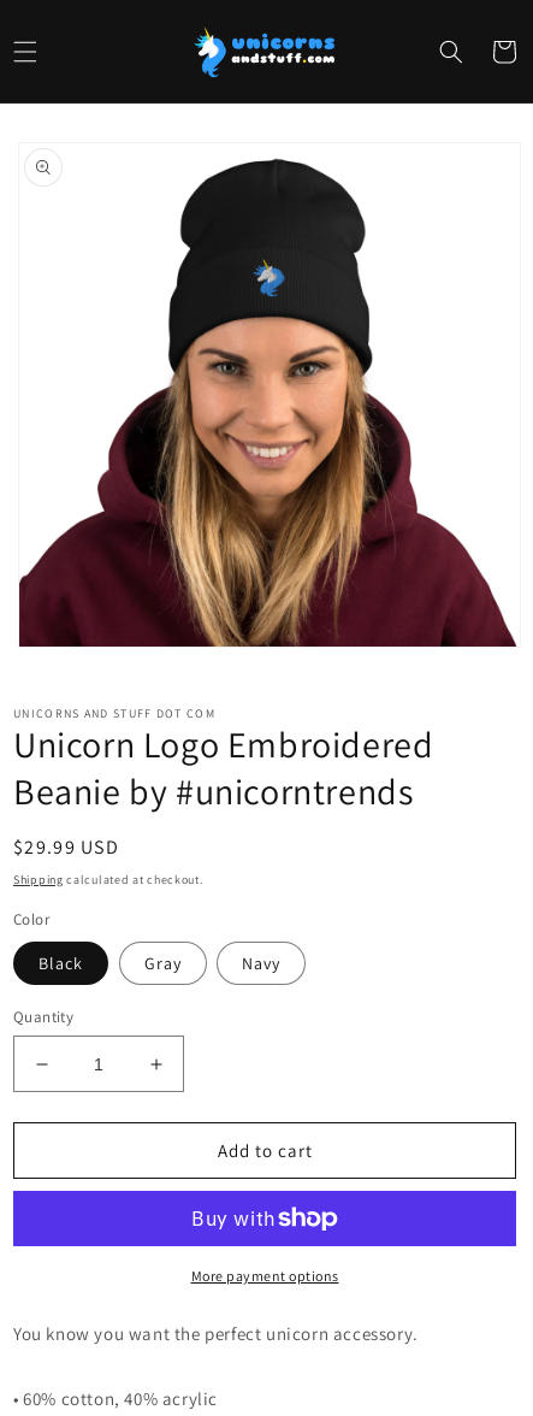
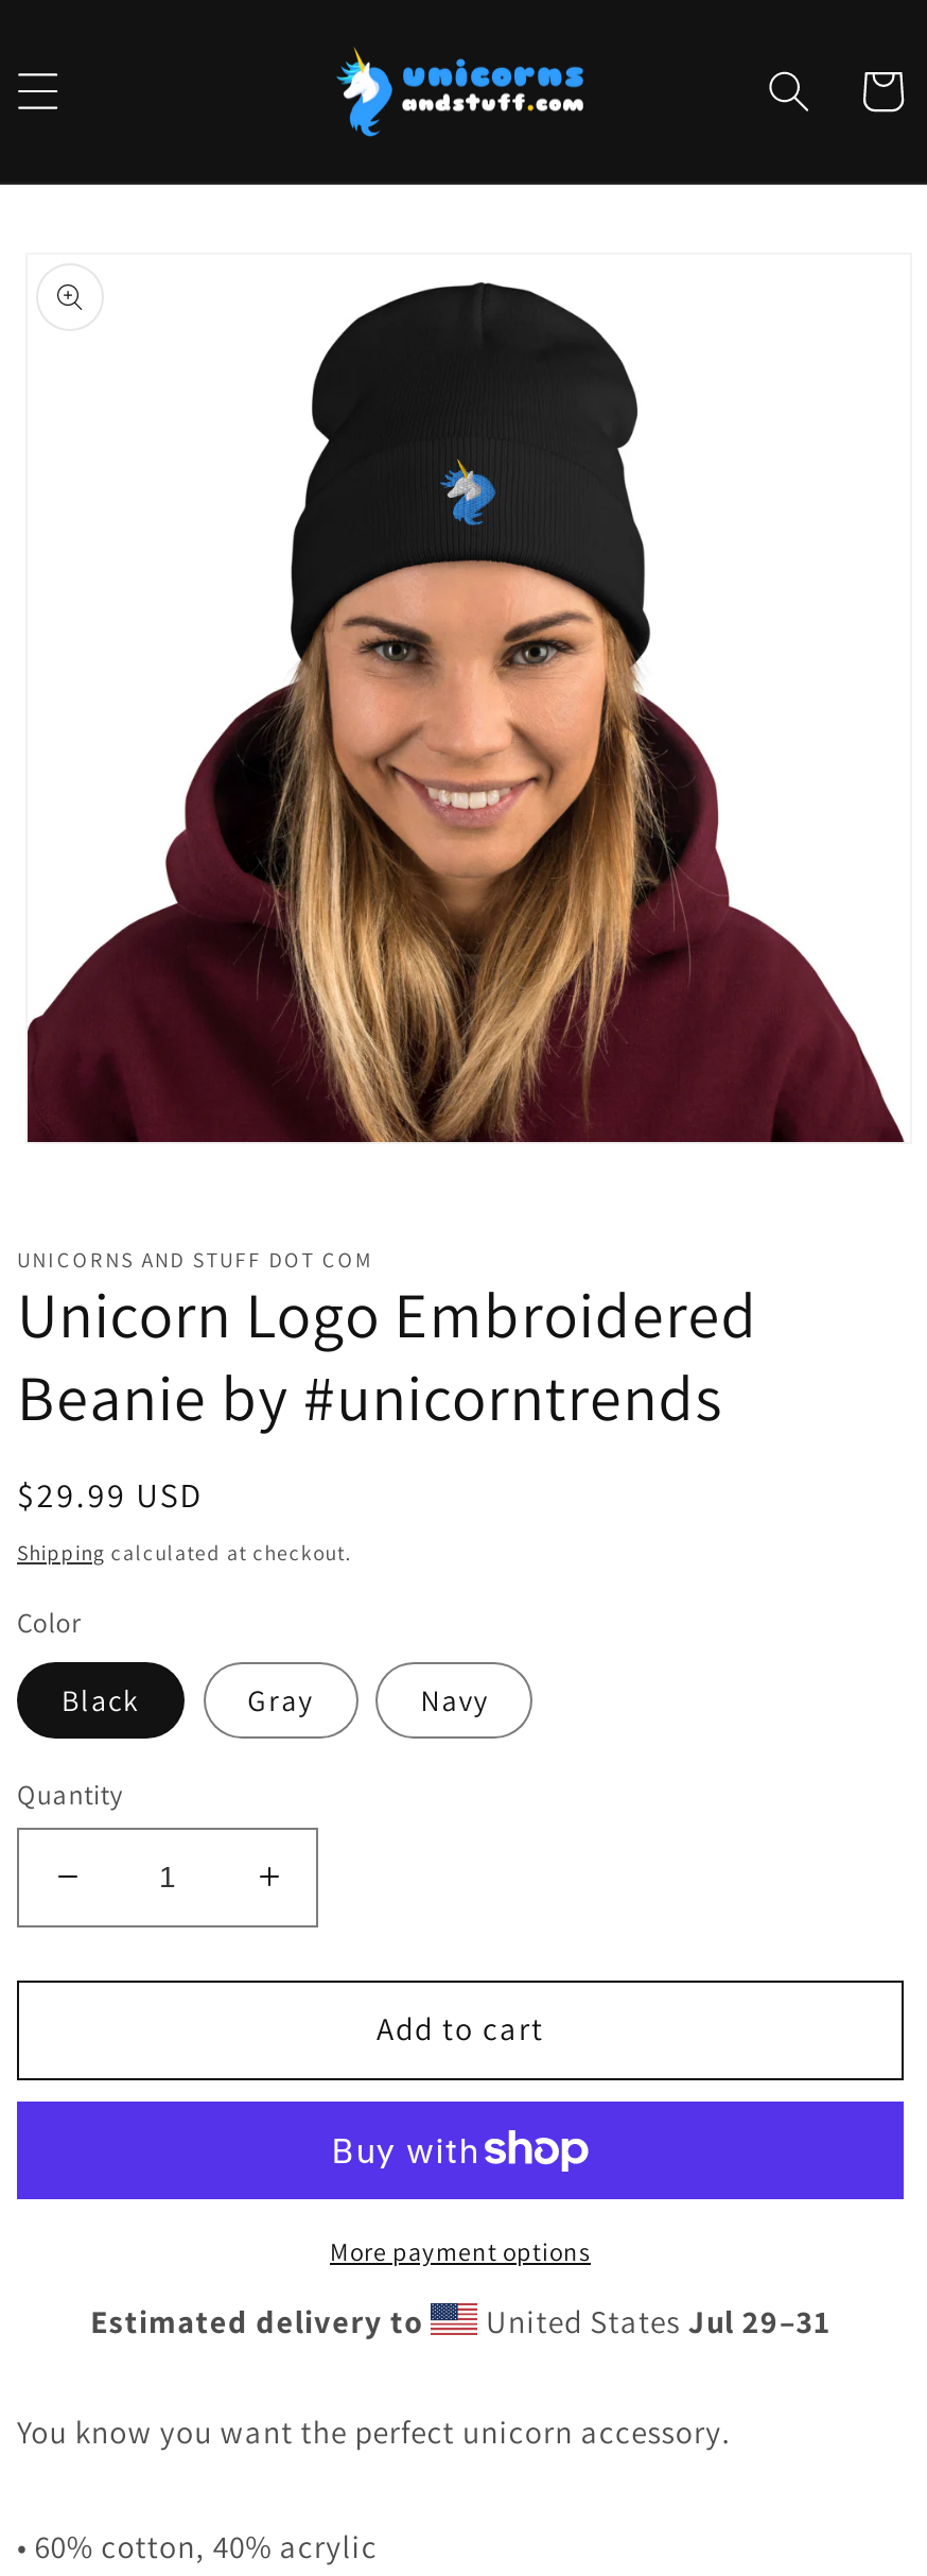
none -> [90,2300,830,2340] Estimated delivery to | United States Jul 29–31

